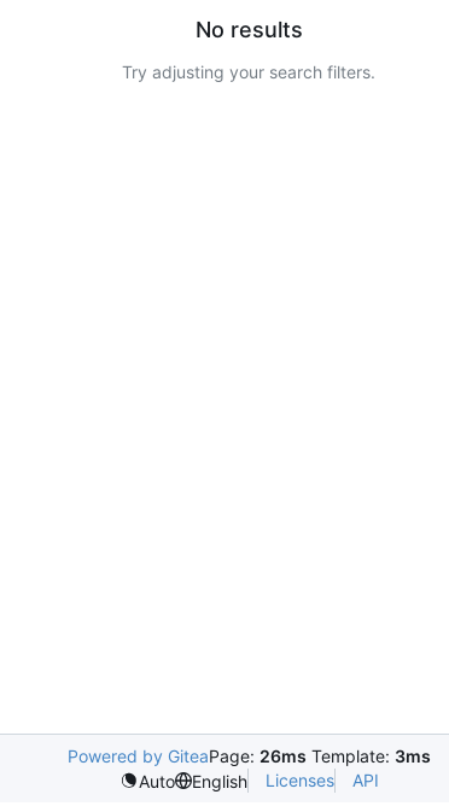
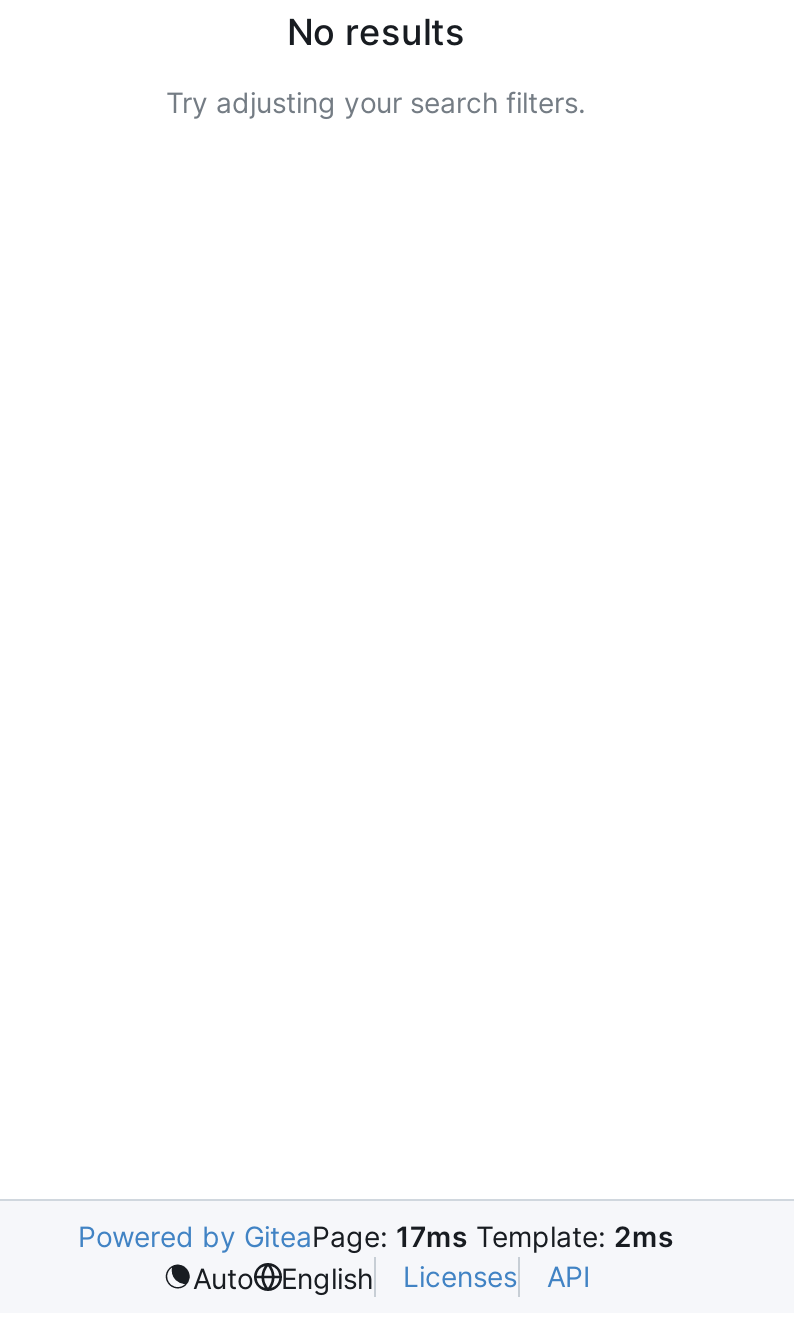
[67,746,430,766] Powered by GiteaPage: 26ms Template: 3ms -> [78,1219,674,1253] Powered by GiteaPage: 17ms Template: 2ms

